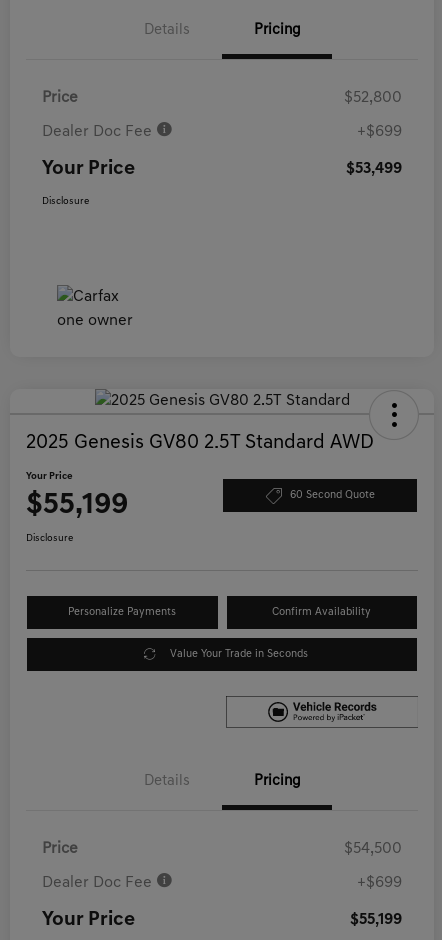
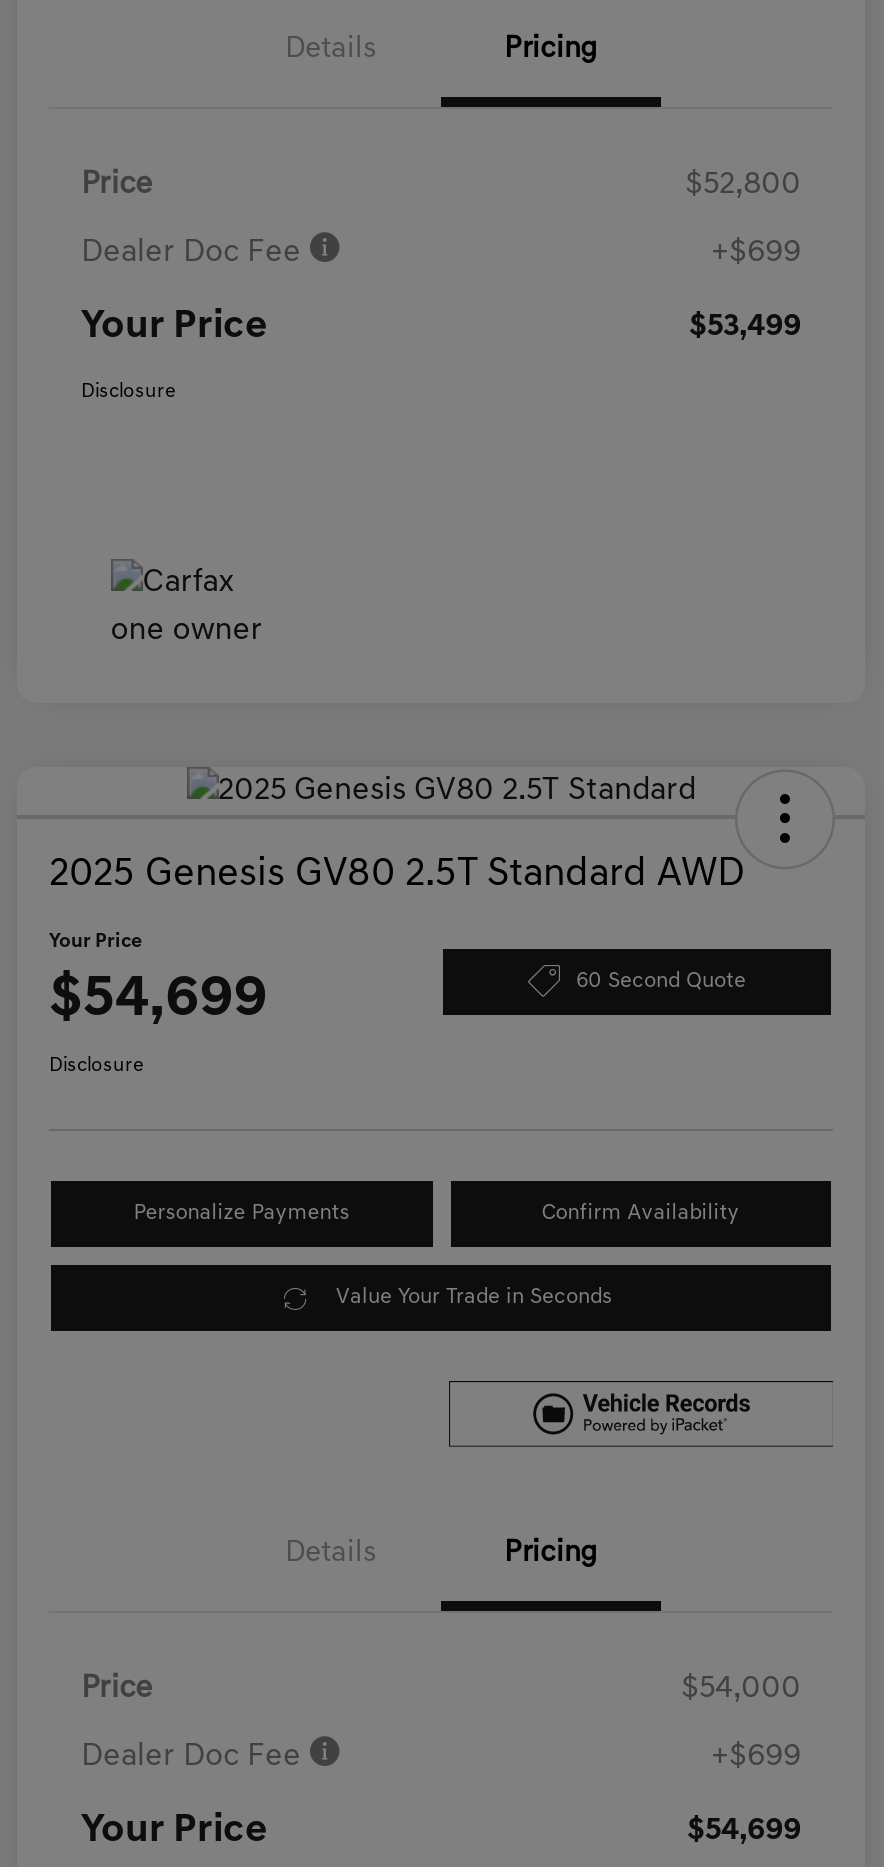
[26,489,128,520] $55,199 -> [49,970,267,1032] $54,699
[344,841,402,857] $54,500 -> [681,1672,801,1704] $54,000
[350,912,402,928] $55,199 -> [687,1814,801,1846] $54,699

